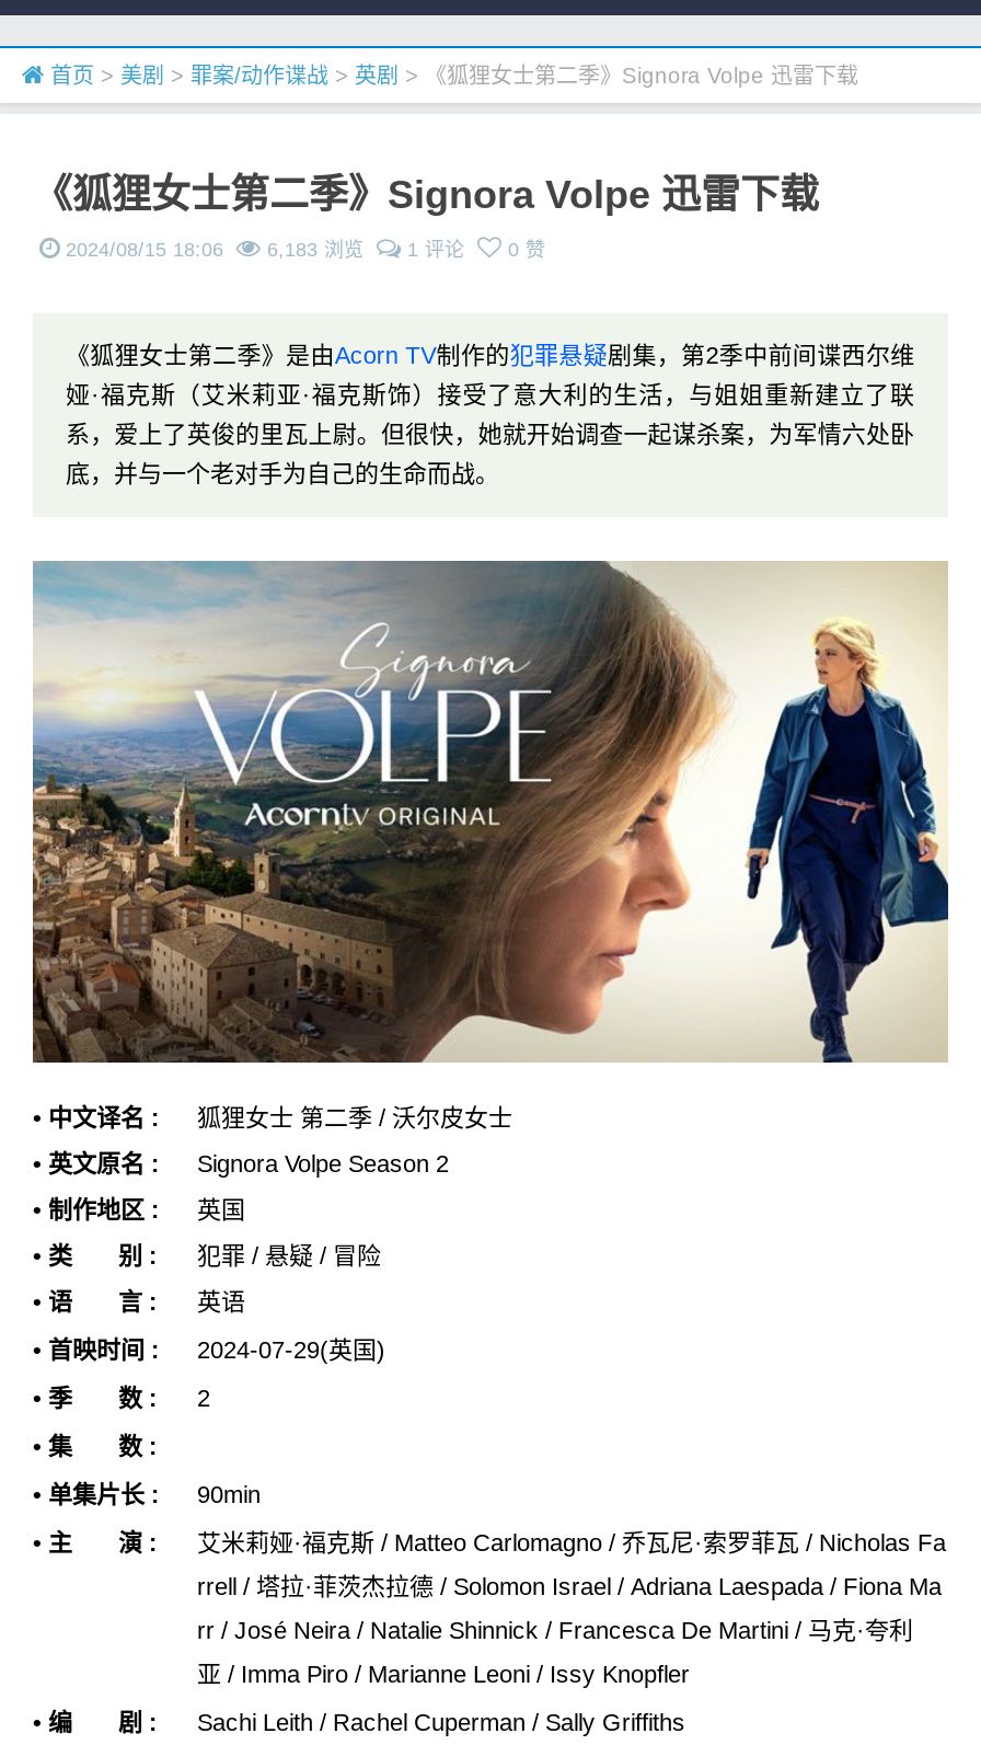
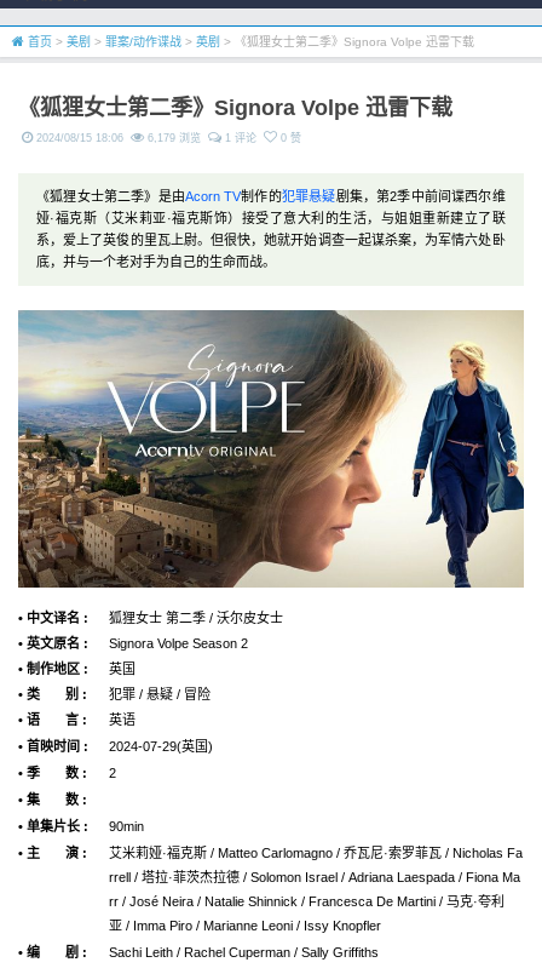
[66,239,545,261] 2024/08/15 18:06 6,183 浏览 1 评论 0 赞 -> [36,132,301,144] 2024/08/15 18:06 6,179 浏览 1 评论 0 赞

